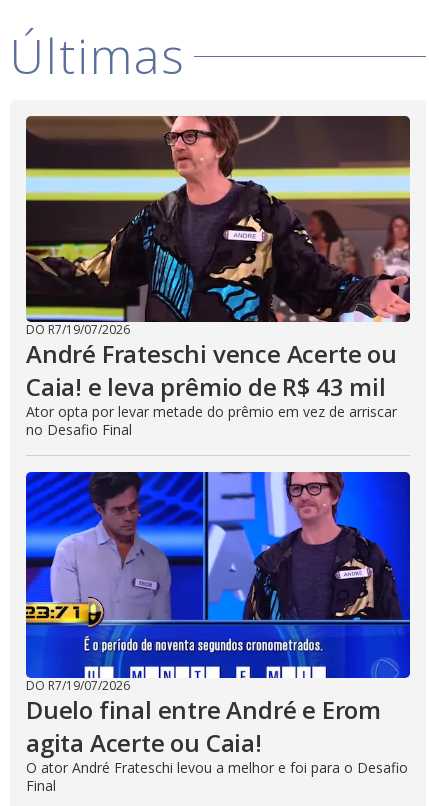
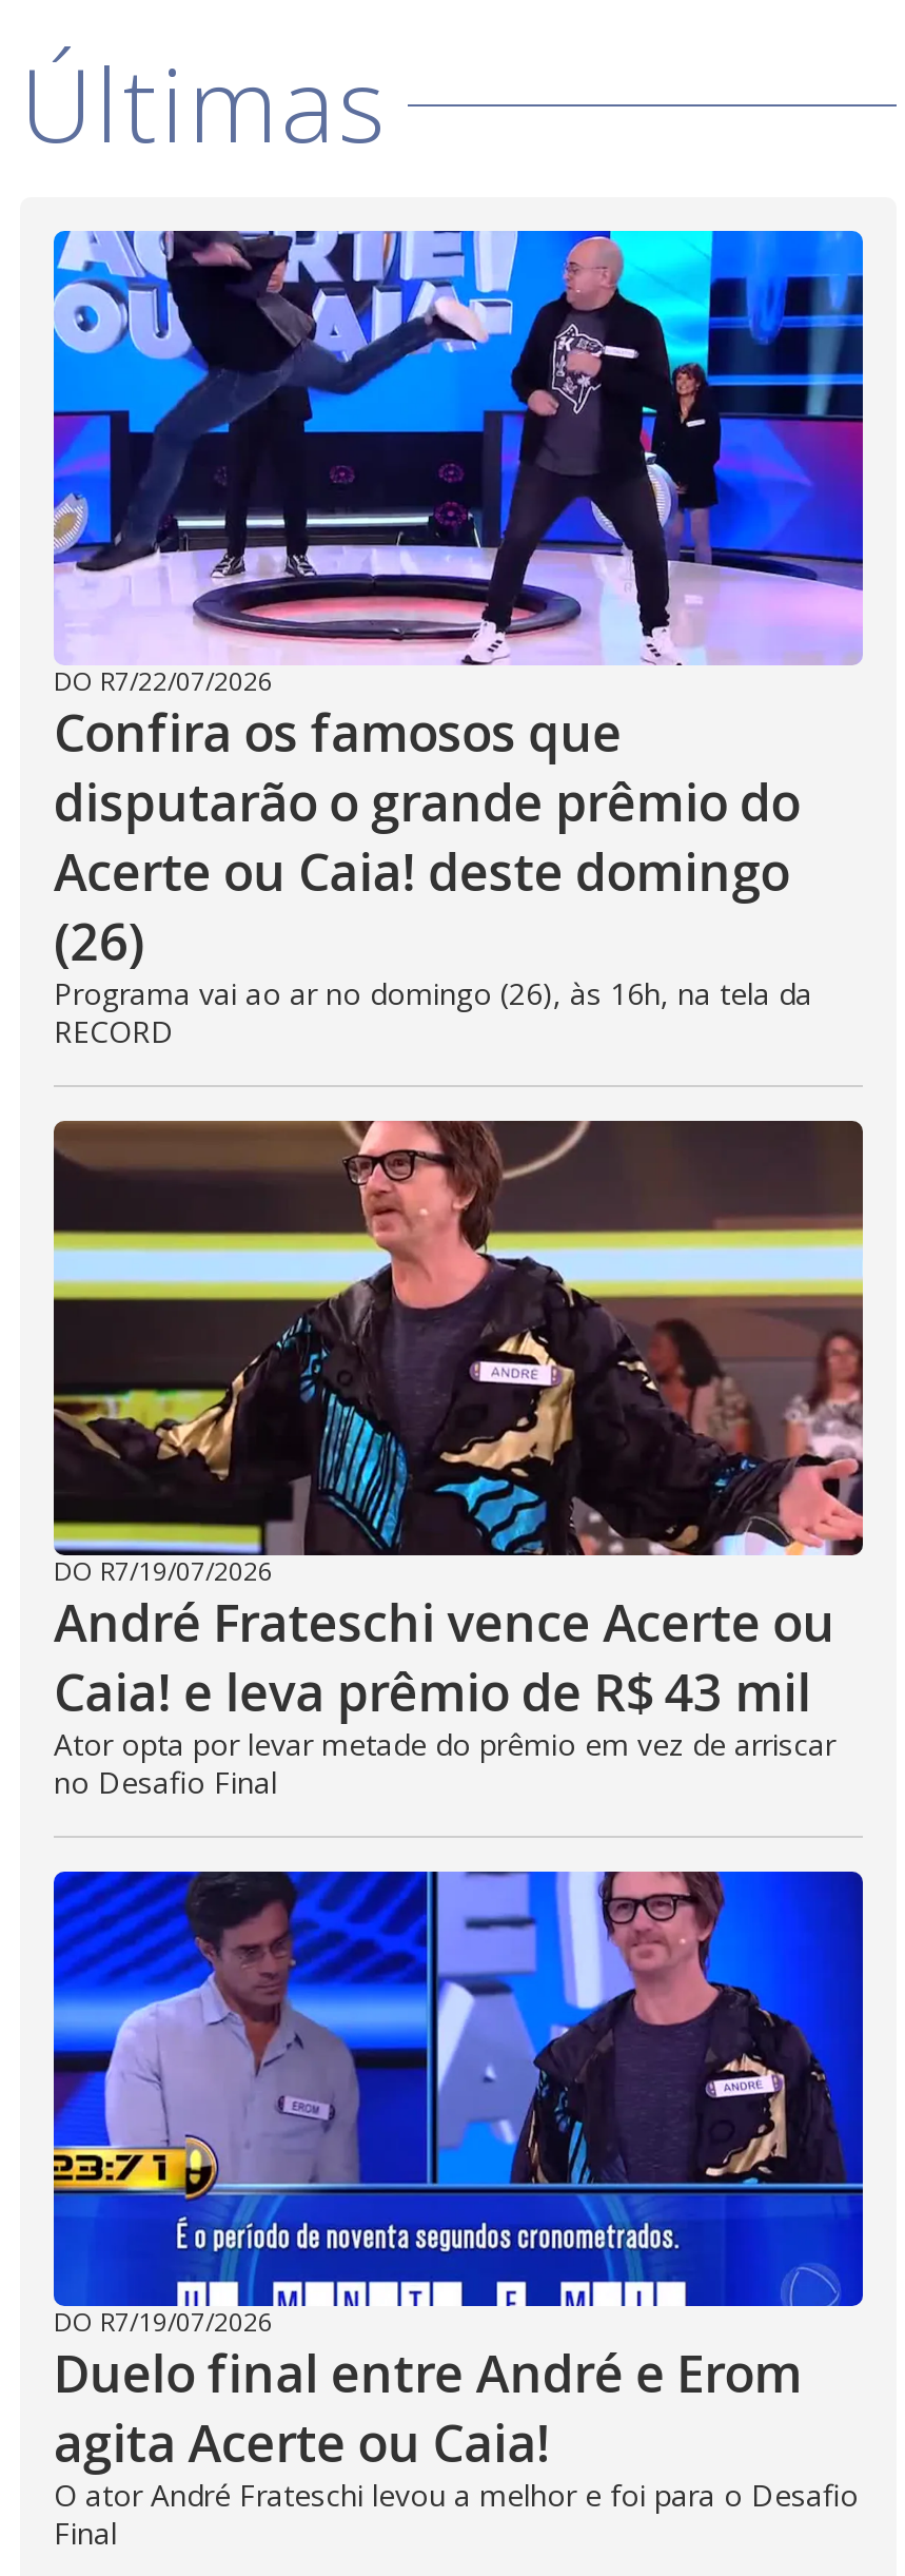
none -> [52,229,865,1051] [image] | DO R7/22/07/2026 | Confira os famosos que | disputarão o grande prêmio do | Acerte ou Caia! deste domingo | (26) | Programa vai ao ar no domingo (26), às 16h, na tela da | RECORD

